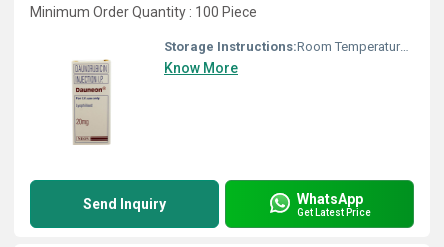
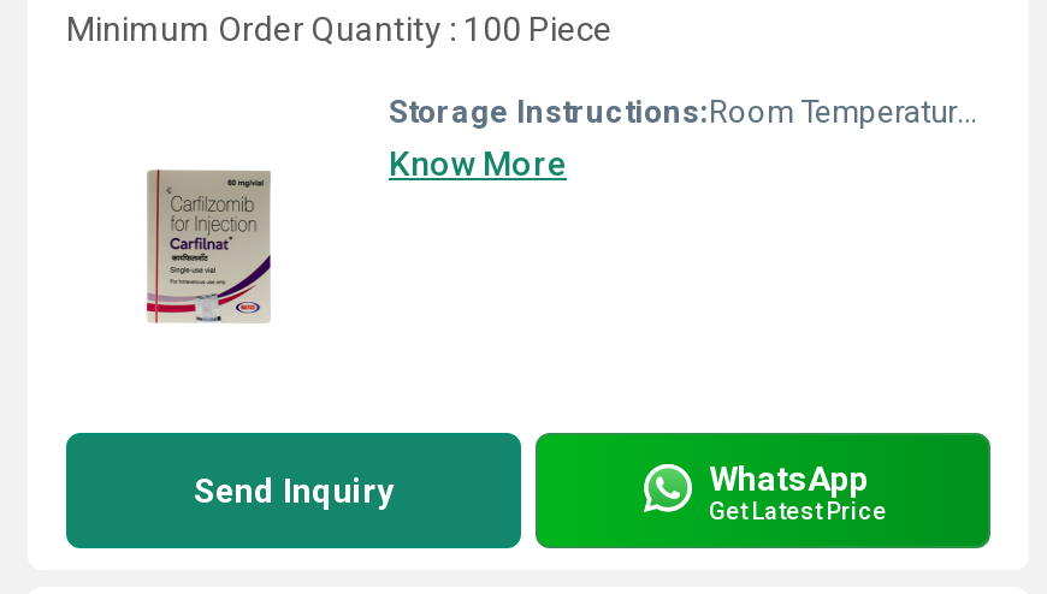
[63,59,115,145] [image] -> [143,144,273,346] [image]

